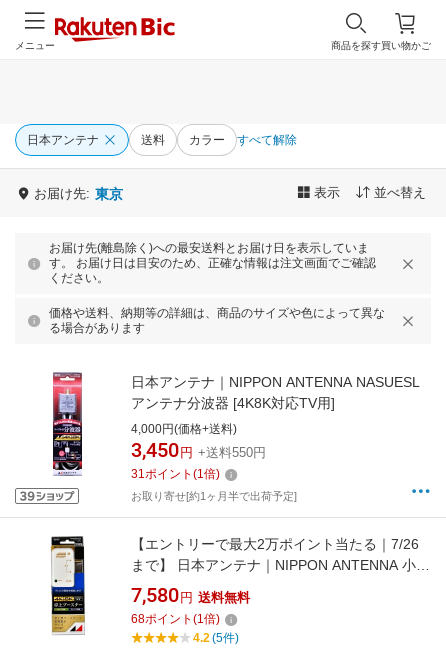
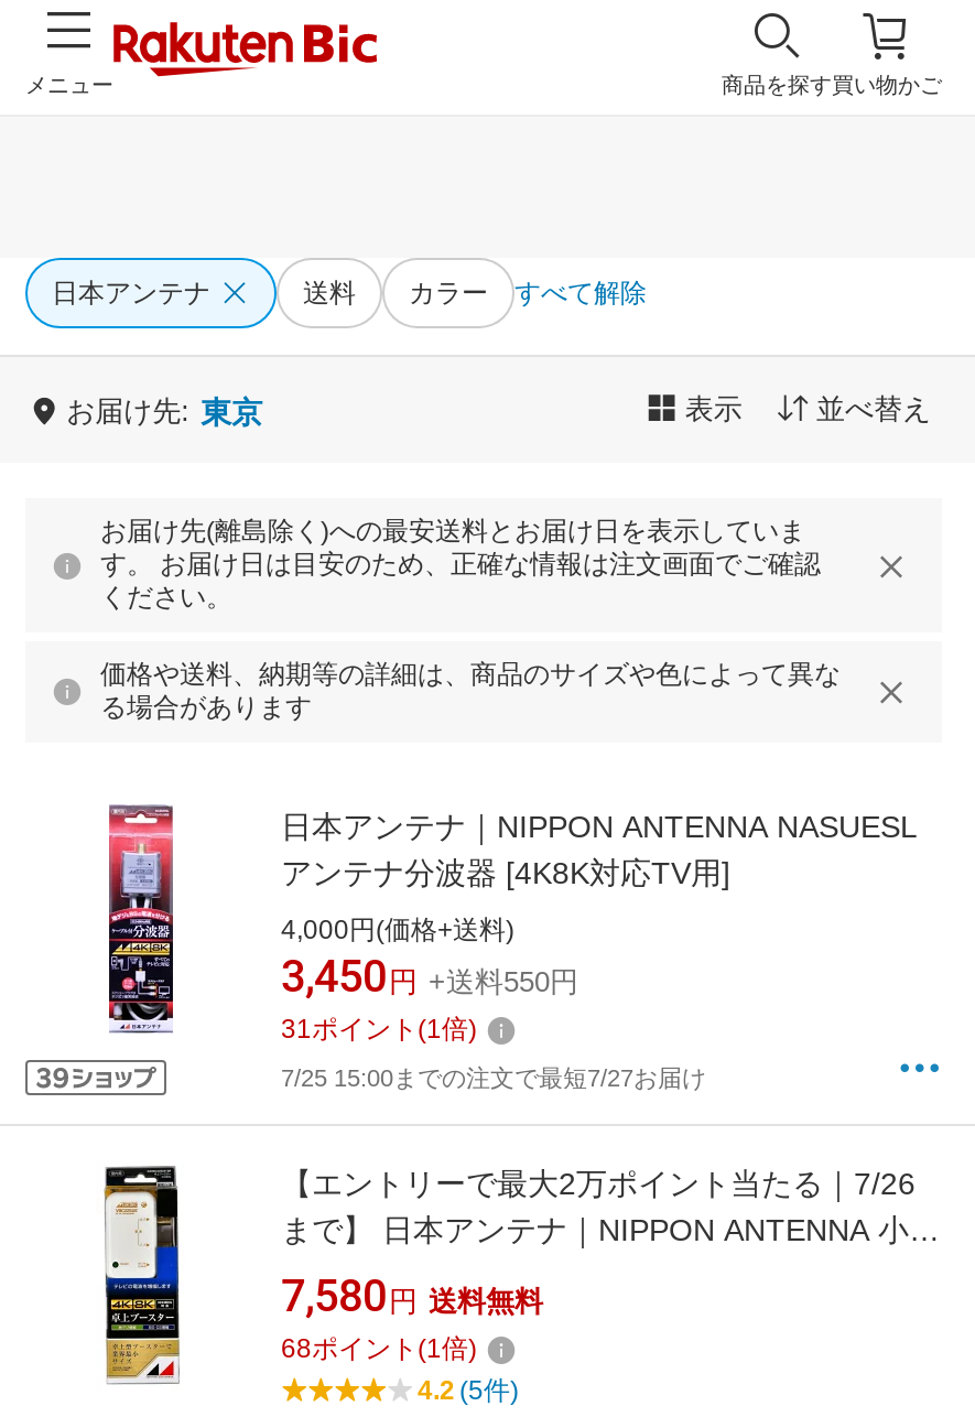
[131,490,297,502] お取り寄せ[約1ヶ月半で出荷予定] -> [281,1064,706,1091] 7/25 15:00までの注文で最短7/27お届け

